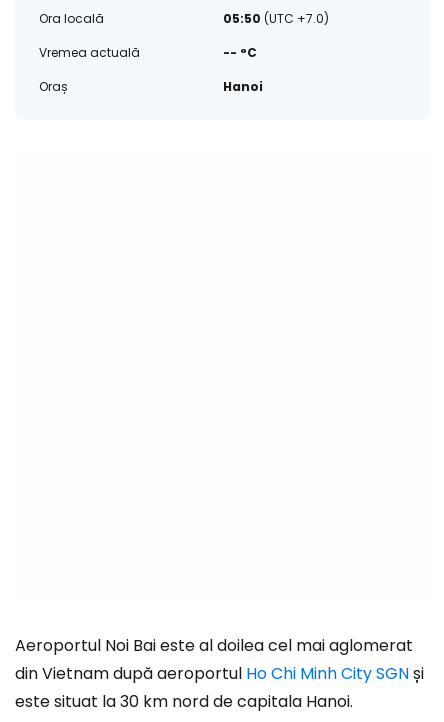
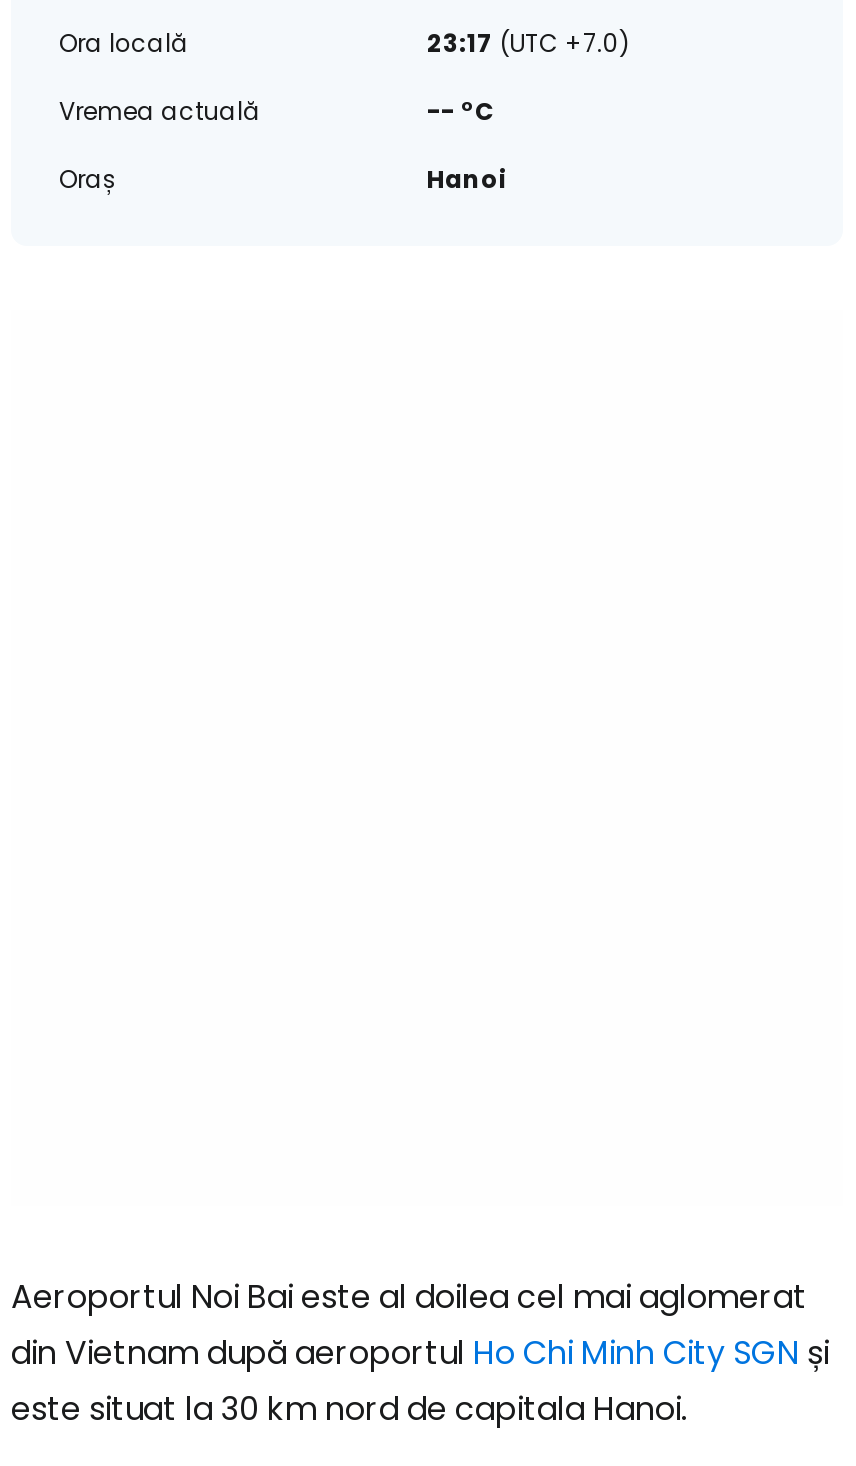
[223,10,329,27] 05:50 (UTC +7.0) -> [427,26,629,60] 23:17 (UTC +7.0)

